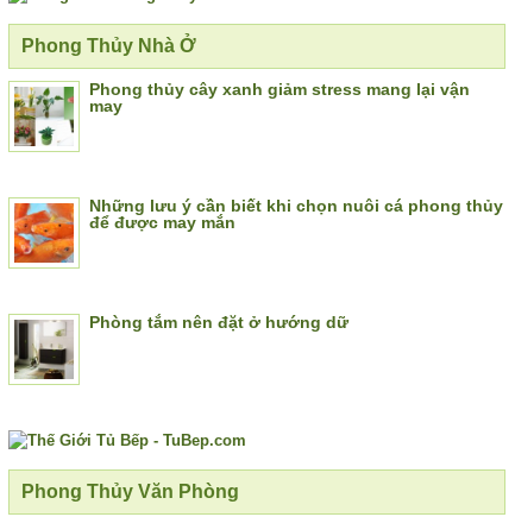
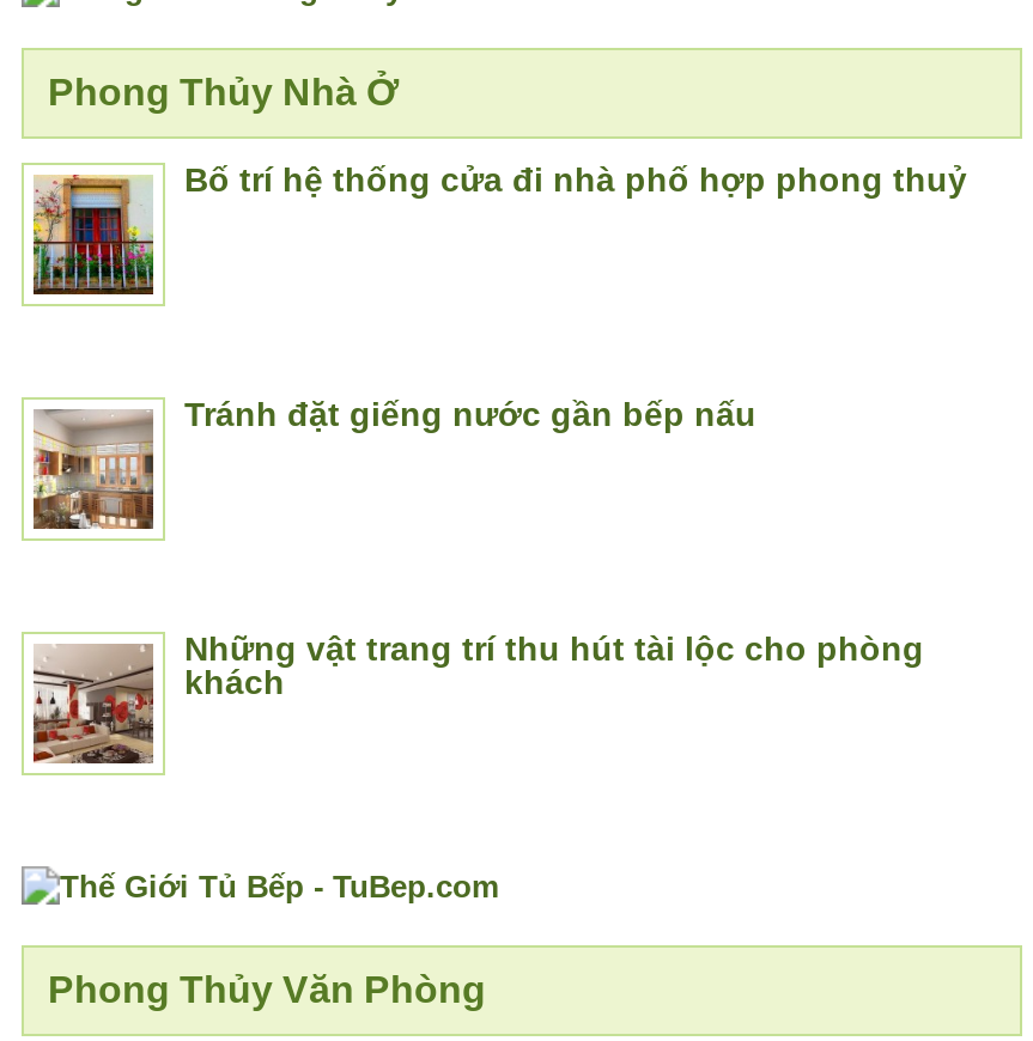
[14,80,470,147] [image] | Phong thủy cây xanh giảm stress mang lại vận | may -> [31,160,967,297] [image] | Bố trí hệ thống cửa đi nhà phố hợp phong thuỷ
[13,196,503,264] [image] | Những lưu ý cần biết khi chọn nuôi cá phong thủy | để được may mắn -> [31,395,756,531] [image] | Tránh đặt giếng nước gần bếp nấu
[13,312,348,379] [image] | Phòng tắm nên đặt ở hướng dữ -> [31,629,924,763] [image] | Những vật trang trí thu hút tài lộc cho phòng | khách

